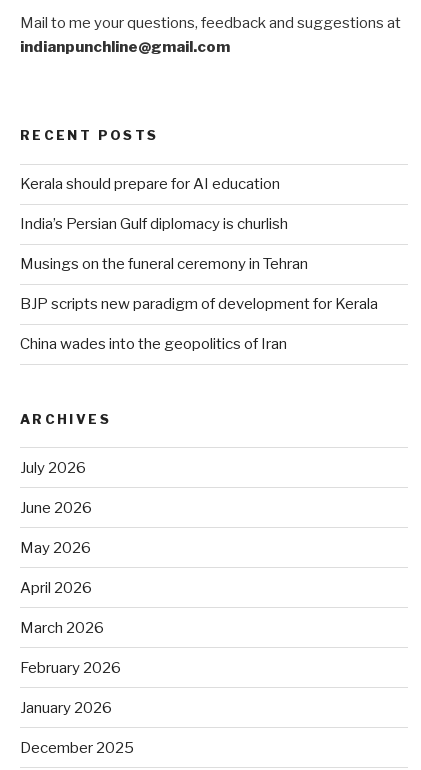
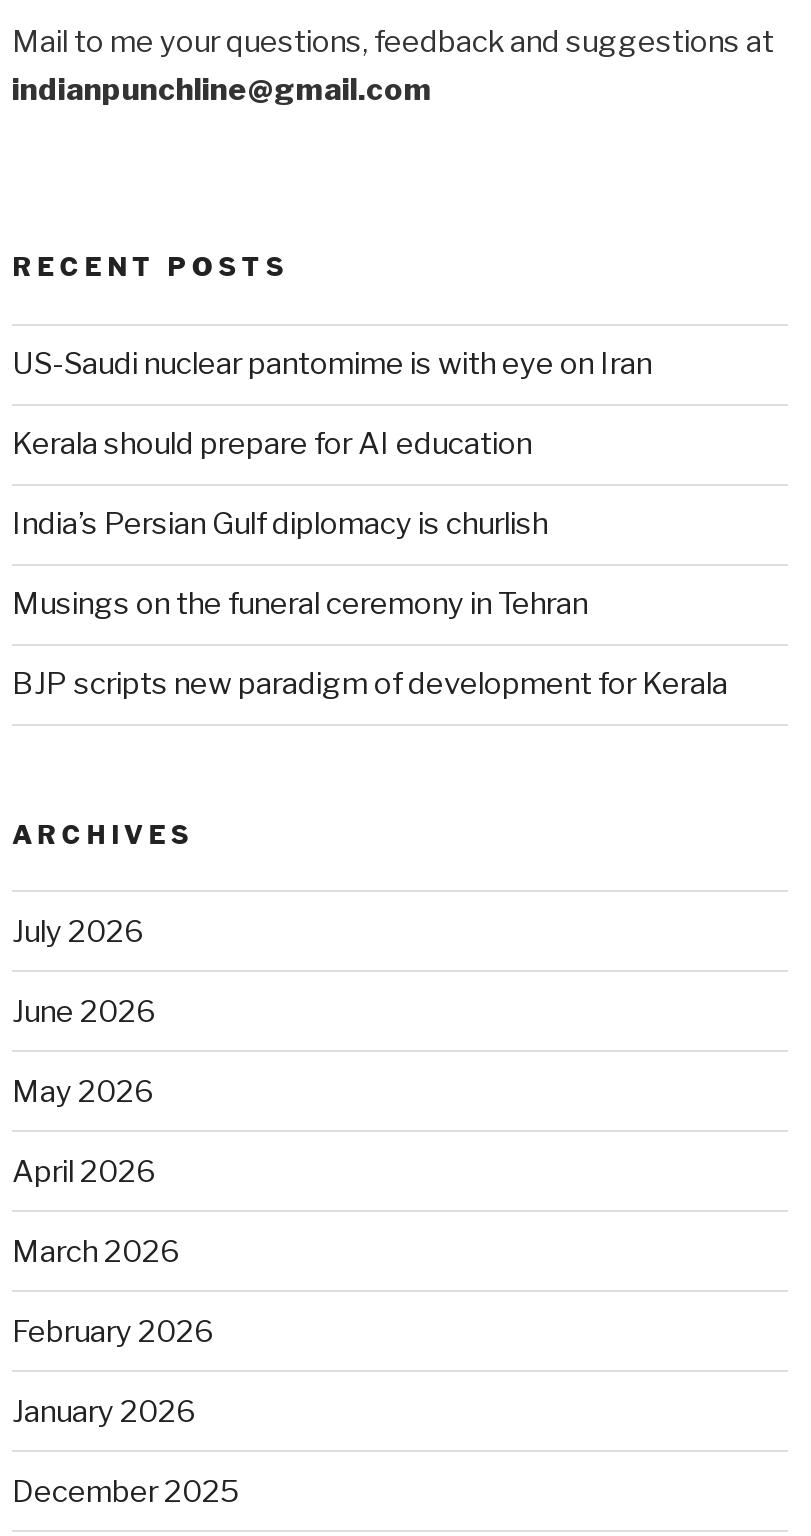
none -> [12,346,652,382] US-Saudi nuclear pantomime is with eye on Iran
moved [20,175,378,313] -> [12,426,728,702]: Kerala should prepare for AI education | India’s Persian Gulf diplomacy is churlish | Musings on the funeral ceremony in Tehran | BJP scripts new paradigm of development for Kerala
[20,335,287,353] China wades into the geopolitics of Iran -> none

